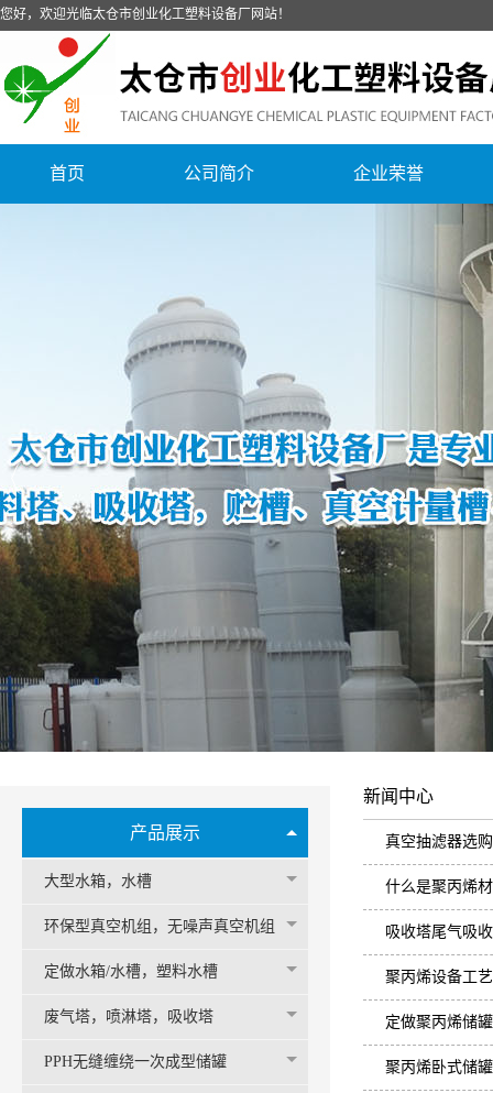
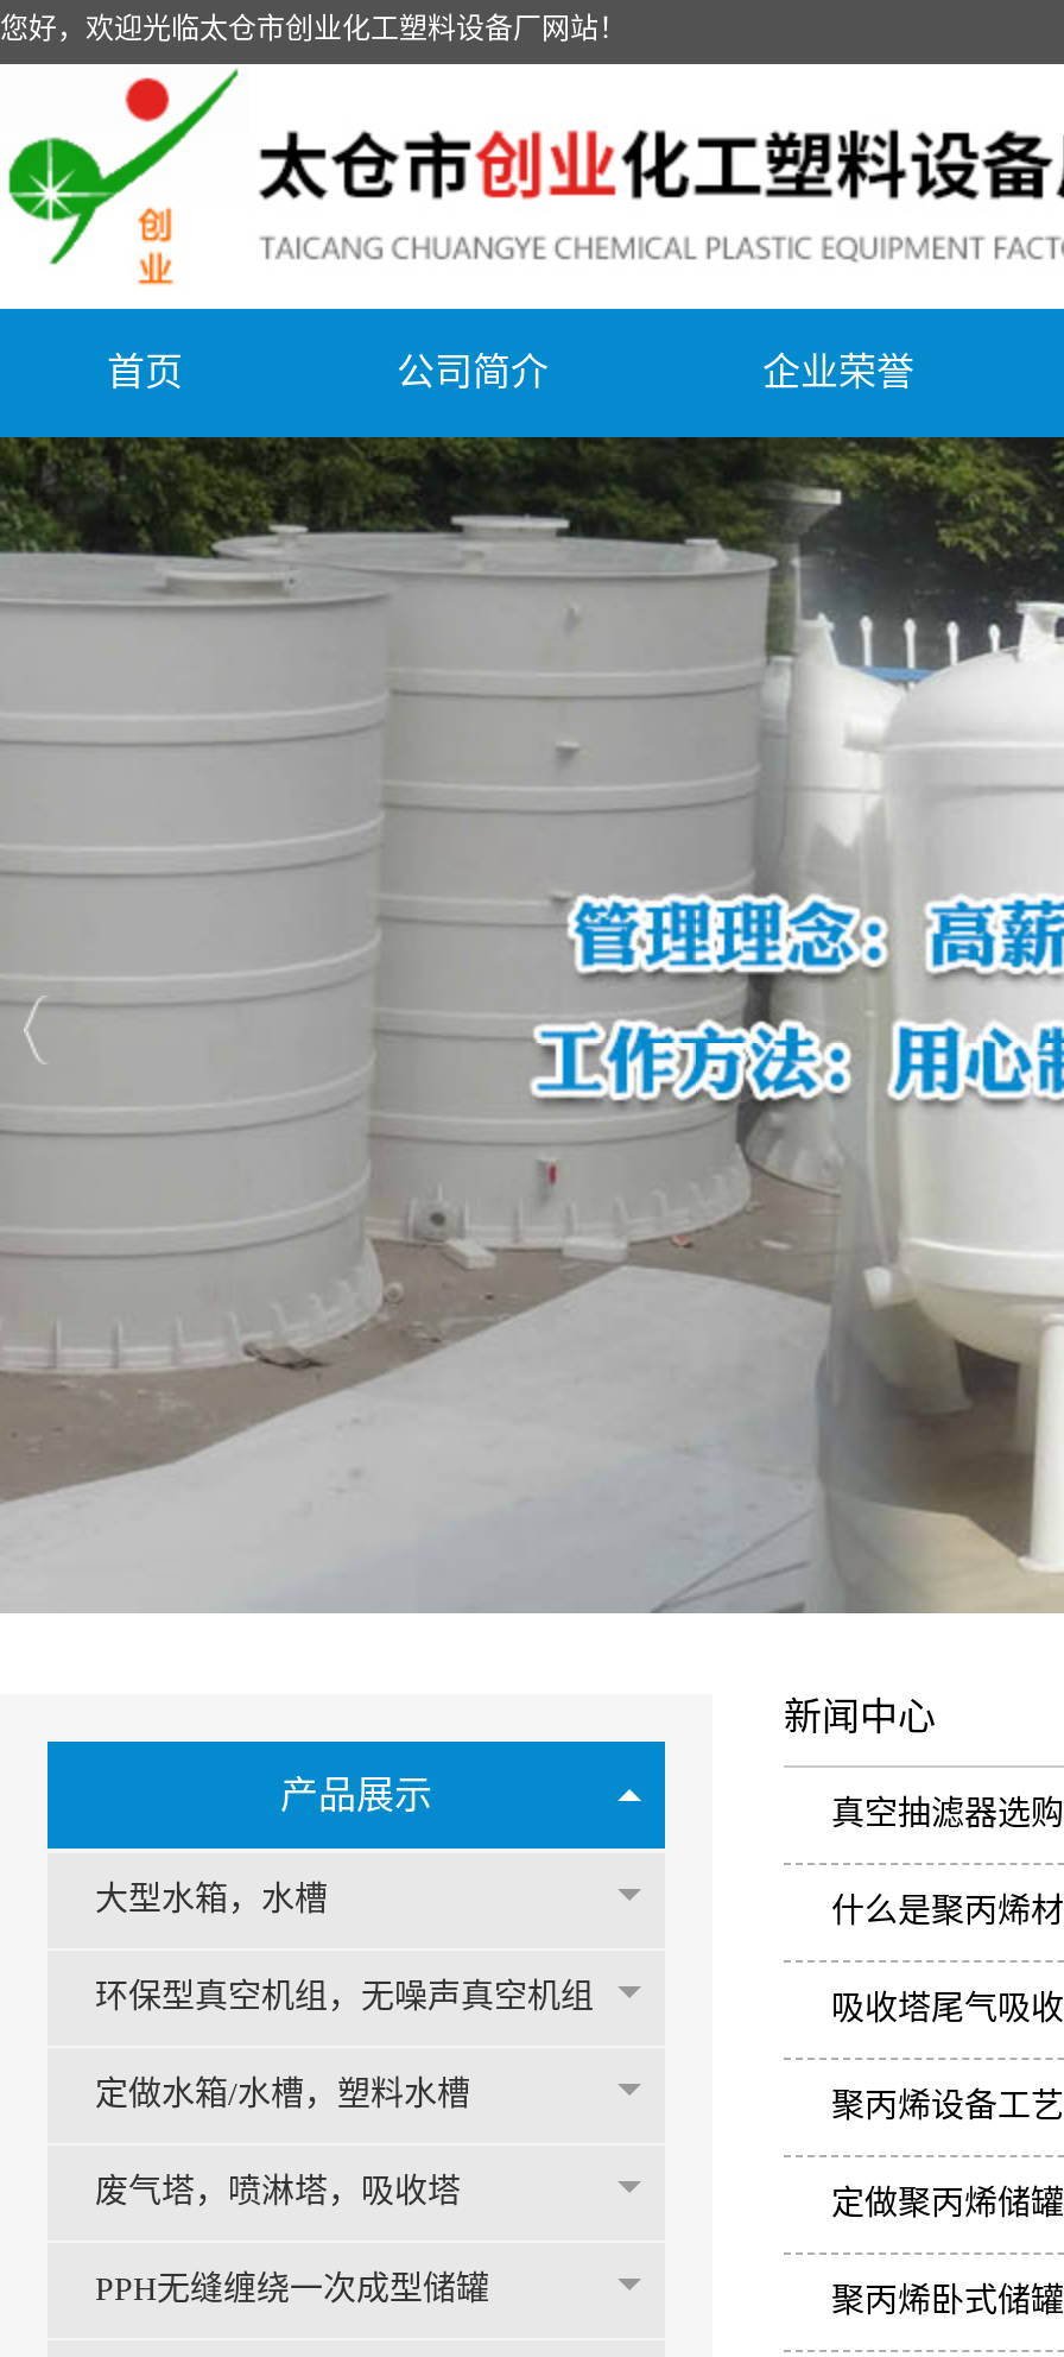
[3,203,490,753] [image] -> [7,435,1057,1620] [image]

